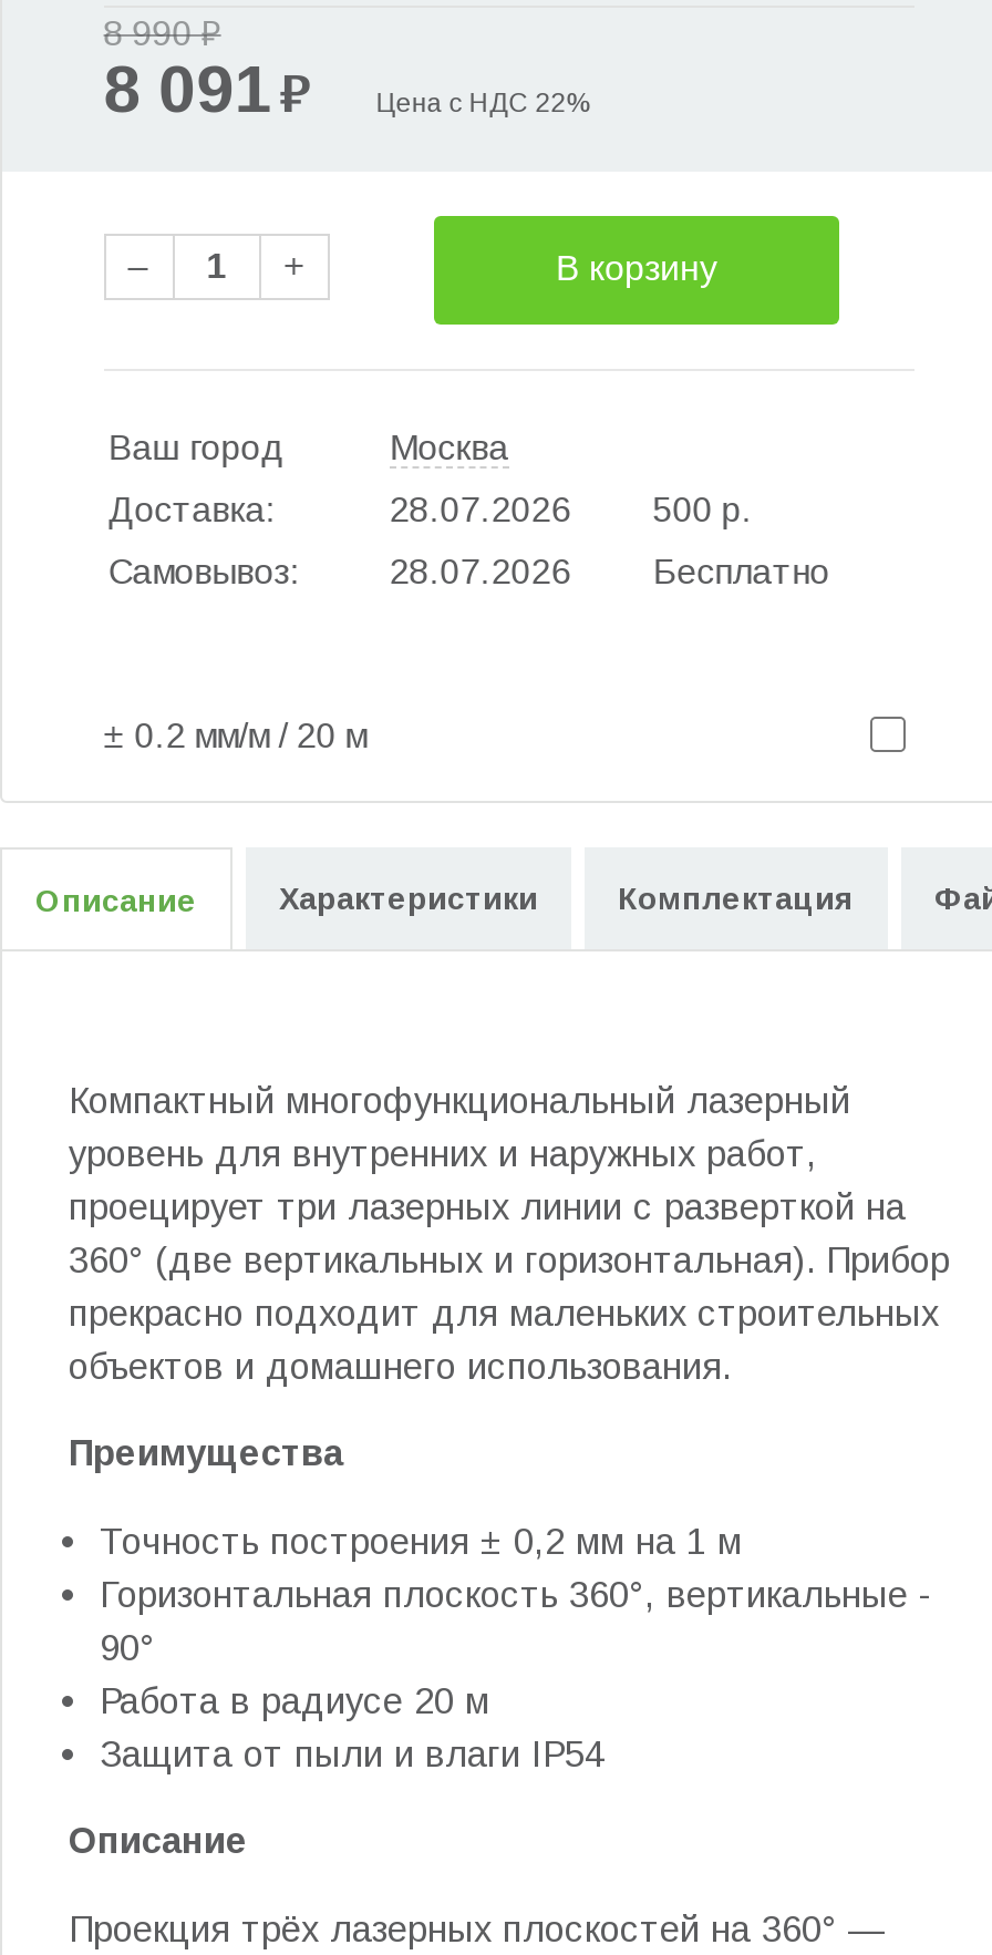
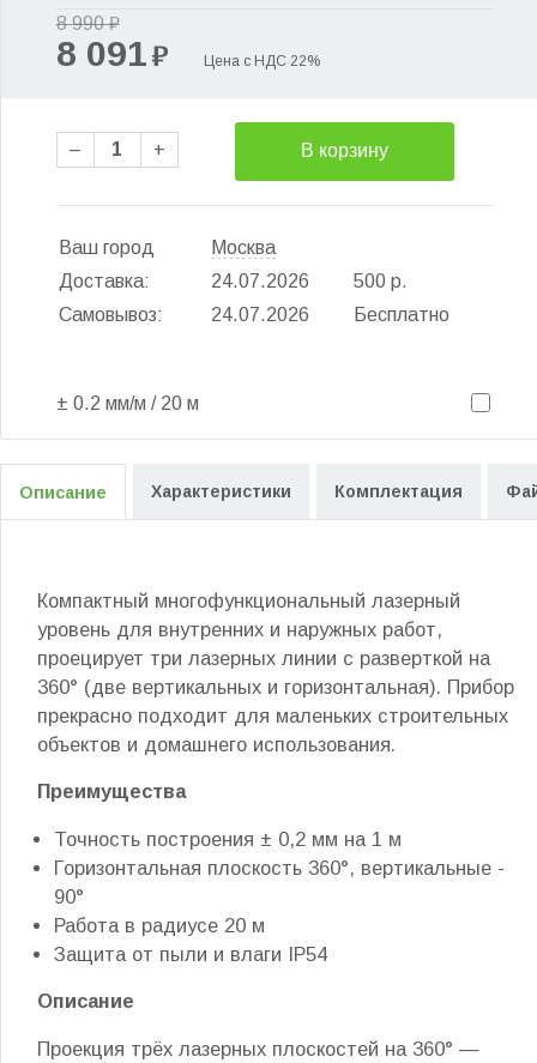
[389,490,571,528] 28.07.2026 -> [211,271,309,291] 24.07.2026
[389,552,571,590] 28.07.2026 -> [211,304,309,325] 24.07.2026

